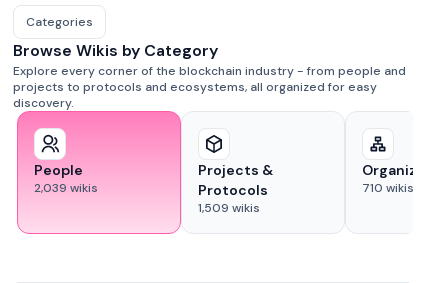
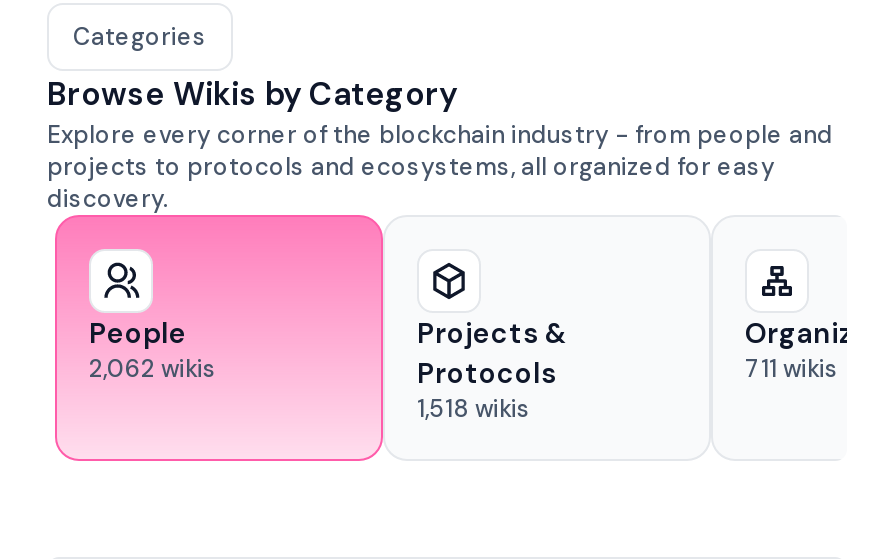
[34,180,98,196] 2,039 wikis -> [89,353,217,385] 2,062 wikis
[362,180,414,196] 710 wikis -> [745,353,839,385] 711 wikis
[198,200,260,216] 1,509 wikis -> [417,393,531,425] 1,518 wikis

